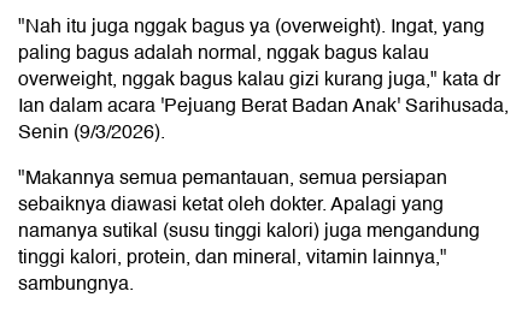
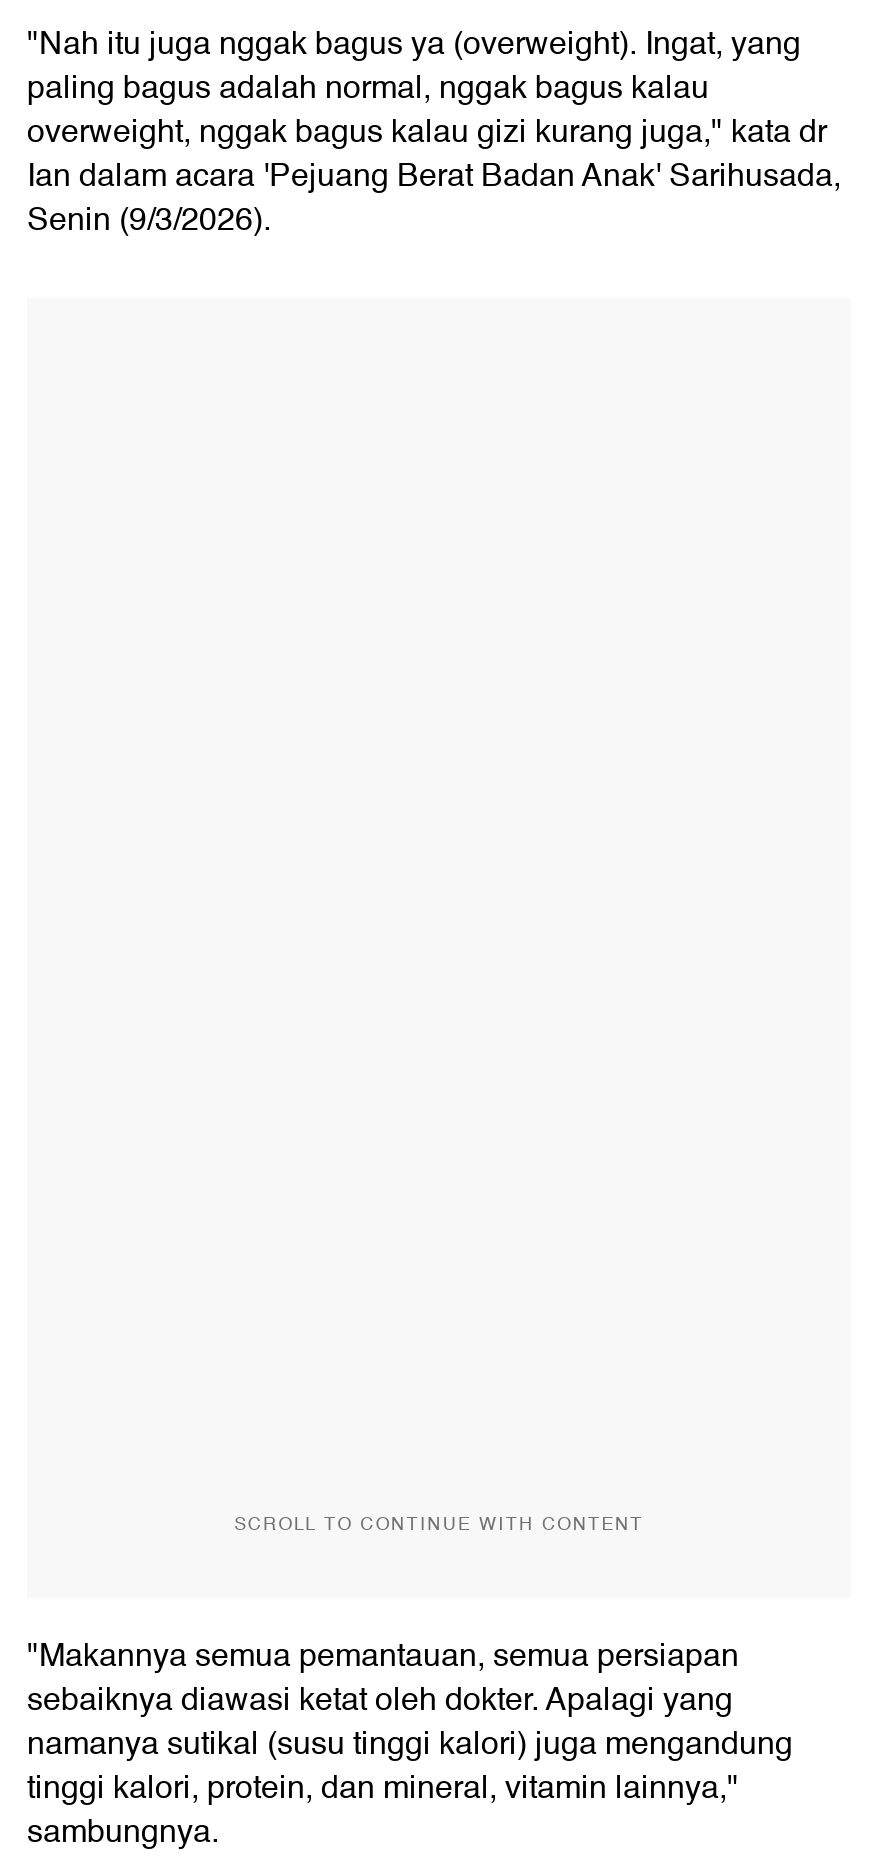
none -> [234,1511,644,1539] SCROLL TO CONTINUE WITH CONTENT

